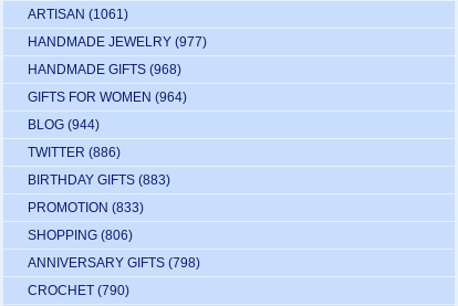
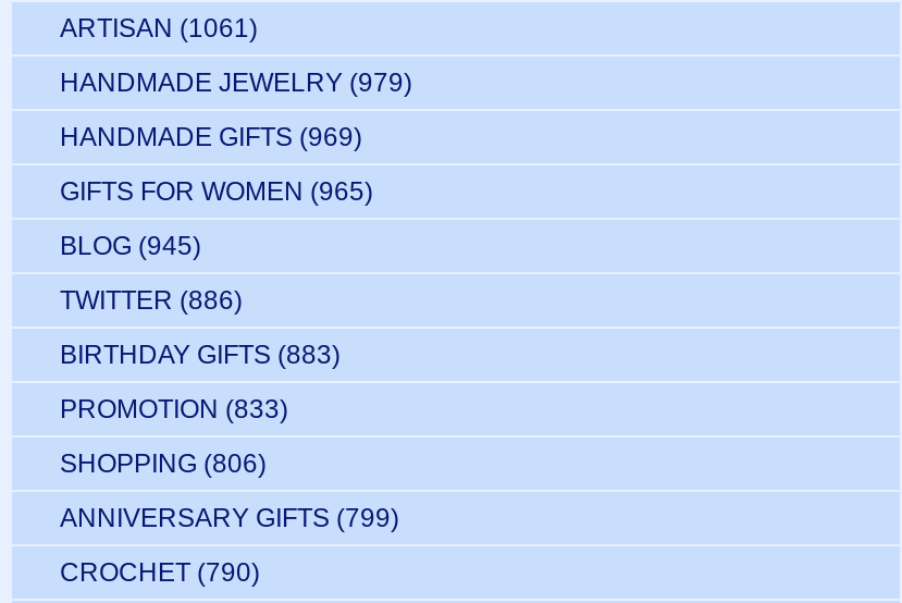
[28,34,207,50] HANDMADE JEWELRY (977) -> [60,68,412,98] HANDMADE JEWELRY (979)
[28,62,181,78] HANDMADE GIFTS (968) -> [60,122,362,153] HANDMADE GIFTS (969)
[28,90,187,105] GIFTS FOR WOMEN (964) -> [60,177,373,207] GIFTS FOR WOMEN (965)
[28,117,100,133] BLOG (944) -> [60,231,201,262] BLOG (945)
[28,255,200,271] ANNIVERSARY GIFTS (798) -> [60,503,399,534] ANNIVERSARY GIFTS (799)

